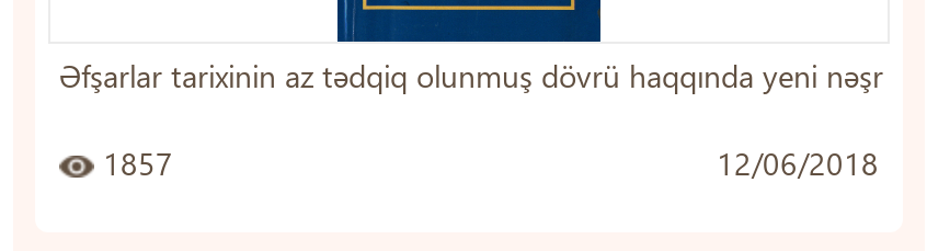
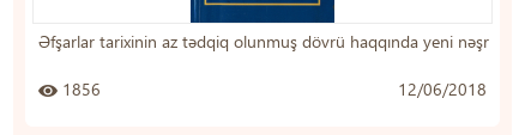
[94,142,173,184] 1857 -> [58,78,101,100] 1856

